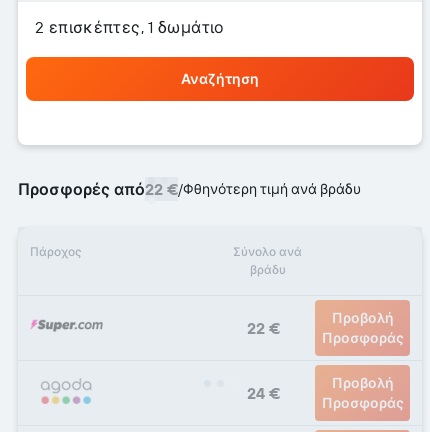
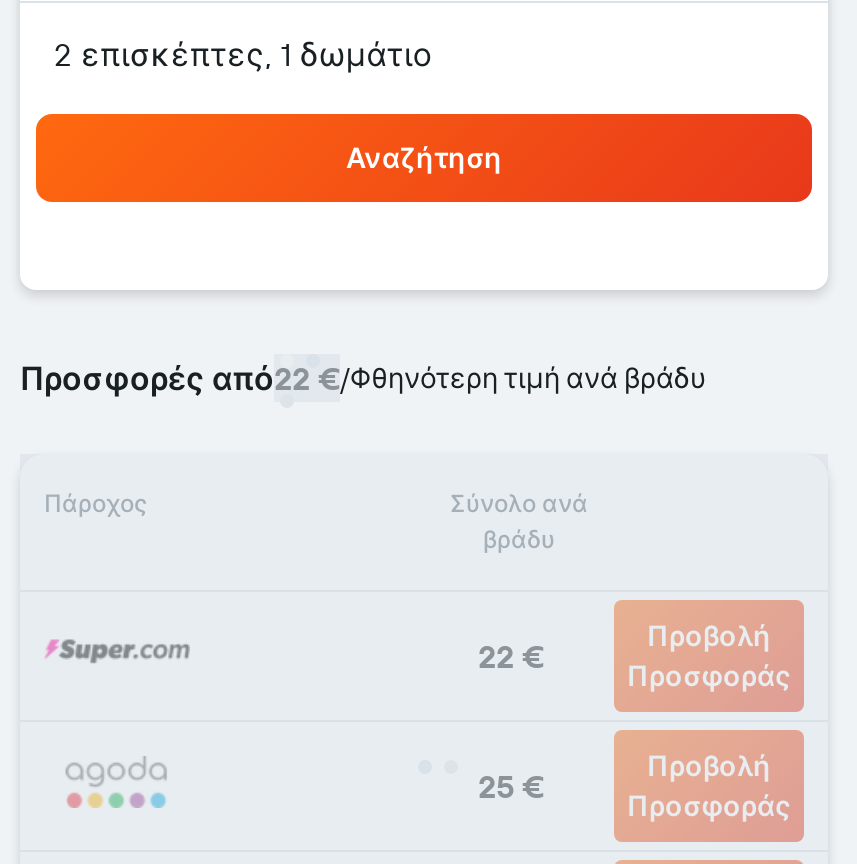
[247,383,280,403] 24 € -> [478,766,544,806] 25 €

